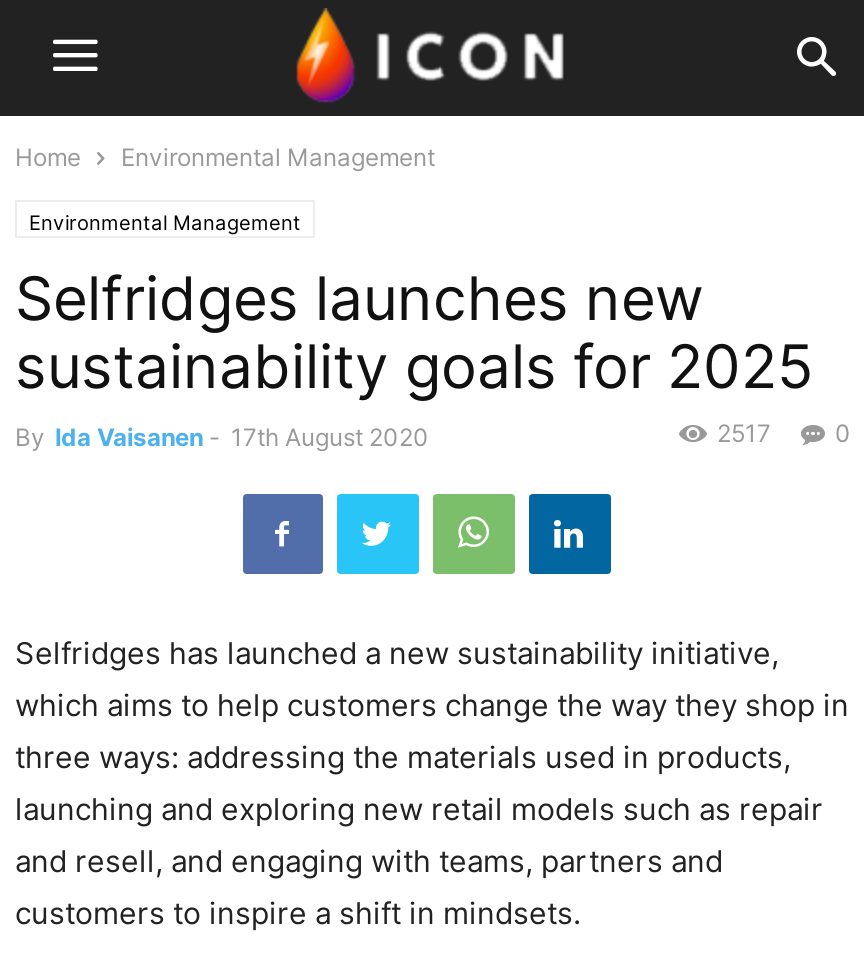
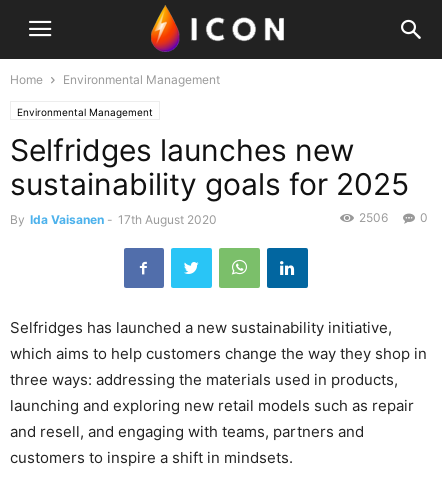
[717,418,771,448] 2517 -> [359,210,388,225] 2506

